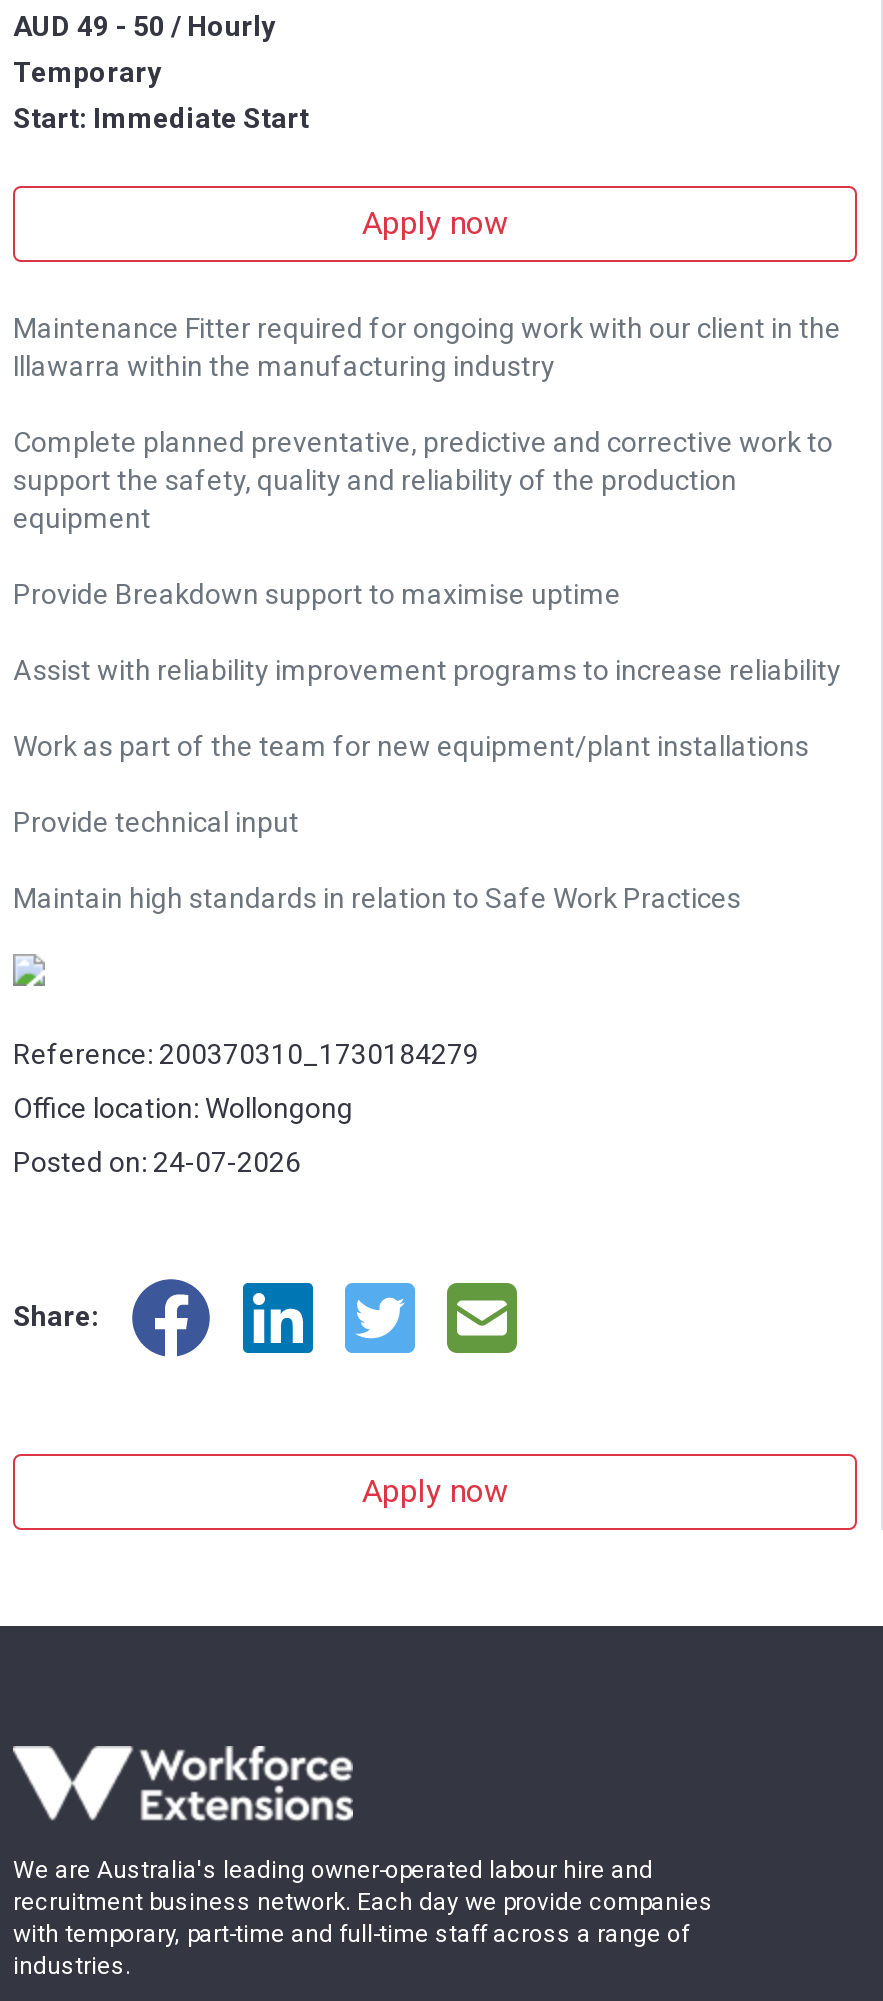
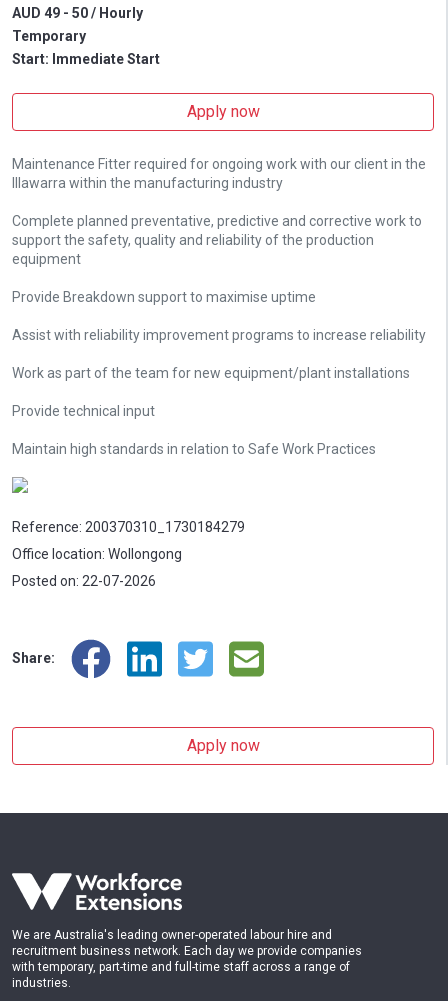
[13,1145,301,1177] Posted on: 24-07-2026 -> [12,573,156,589] Posted on: 22-07-2026

